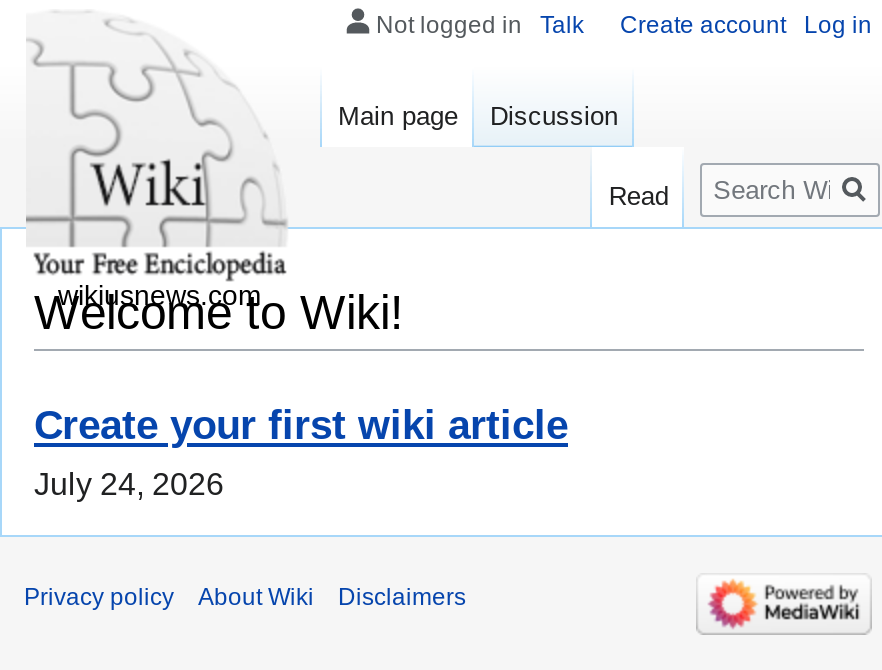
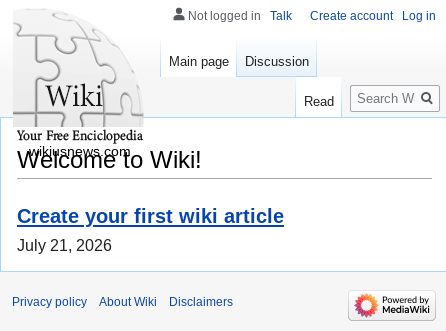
[34,468,224,502] July 24, 2026 -> [17,237,112,254] July 21, 2026

